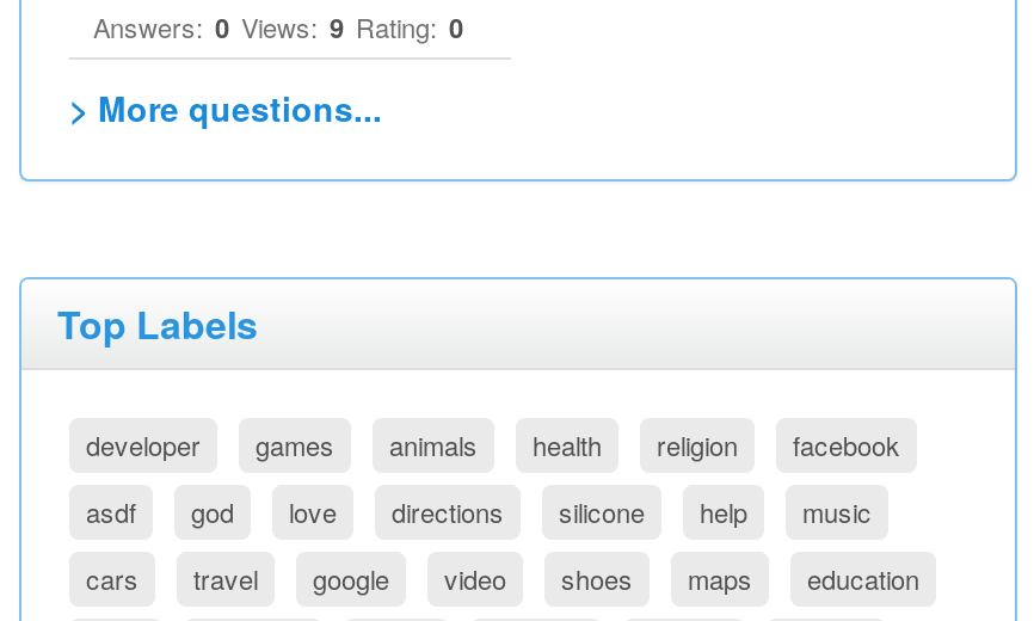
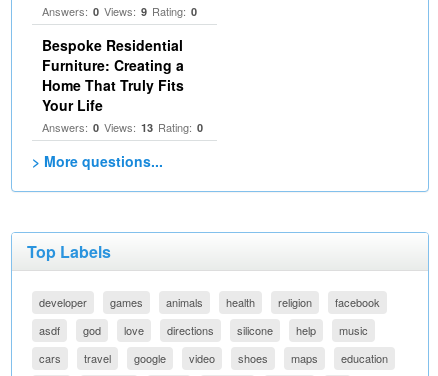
none -> [42,35,203,135] Bespoke Residential | Furniture: Creating a | Home That Truly Fits | Your Life | Answers: 0 Views: 13 Rating: 0

